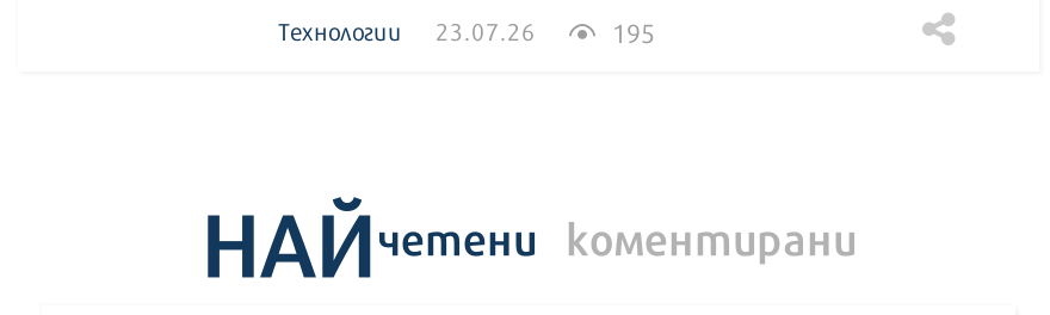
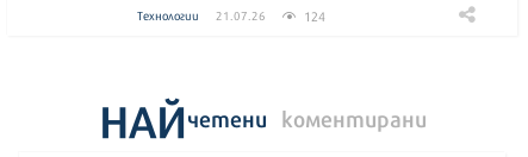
[436,12,536,48] 23.07.26 -> [216,6,266,24] 21.07.26
[605,11,655,49] 195 -> [300,5,325,25] 124

